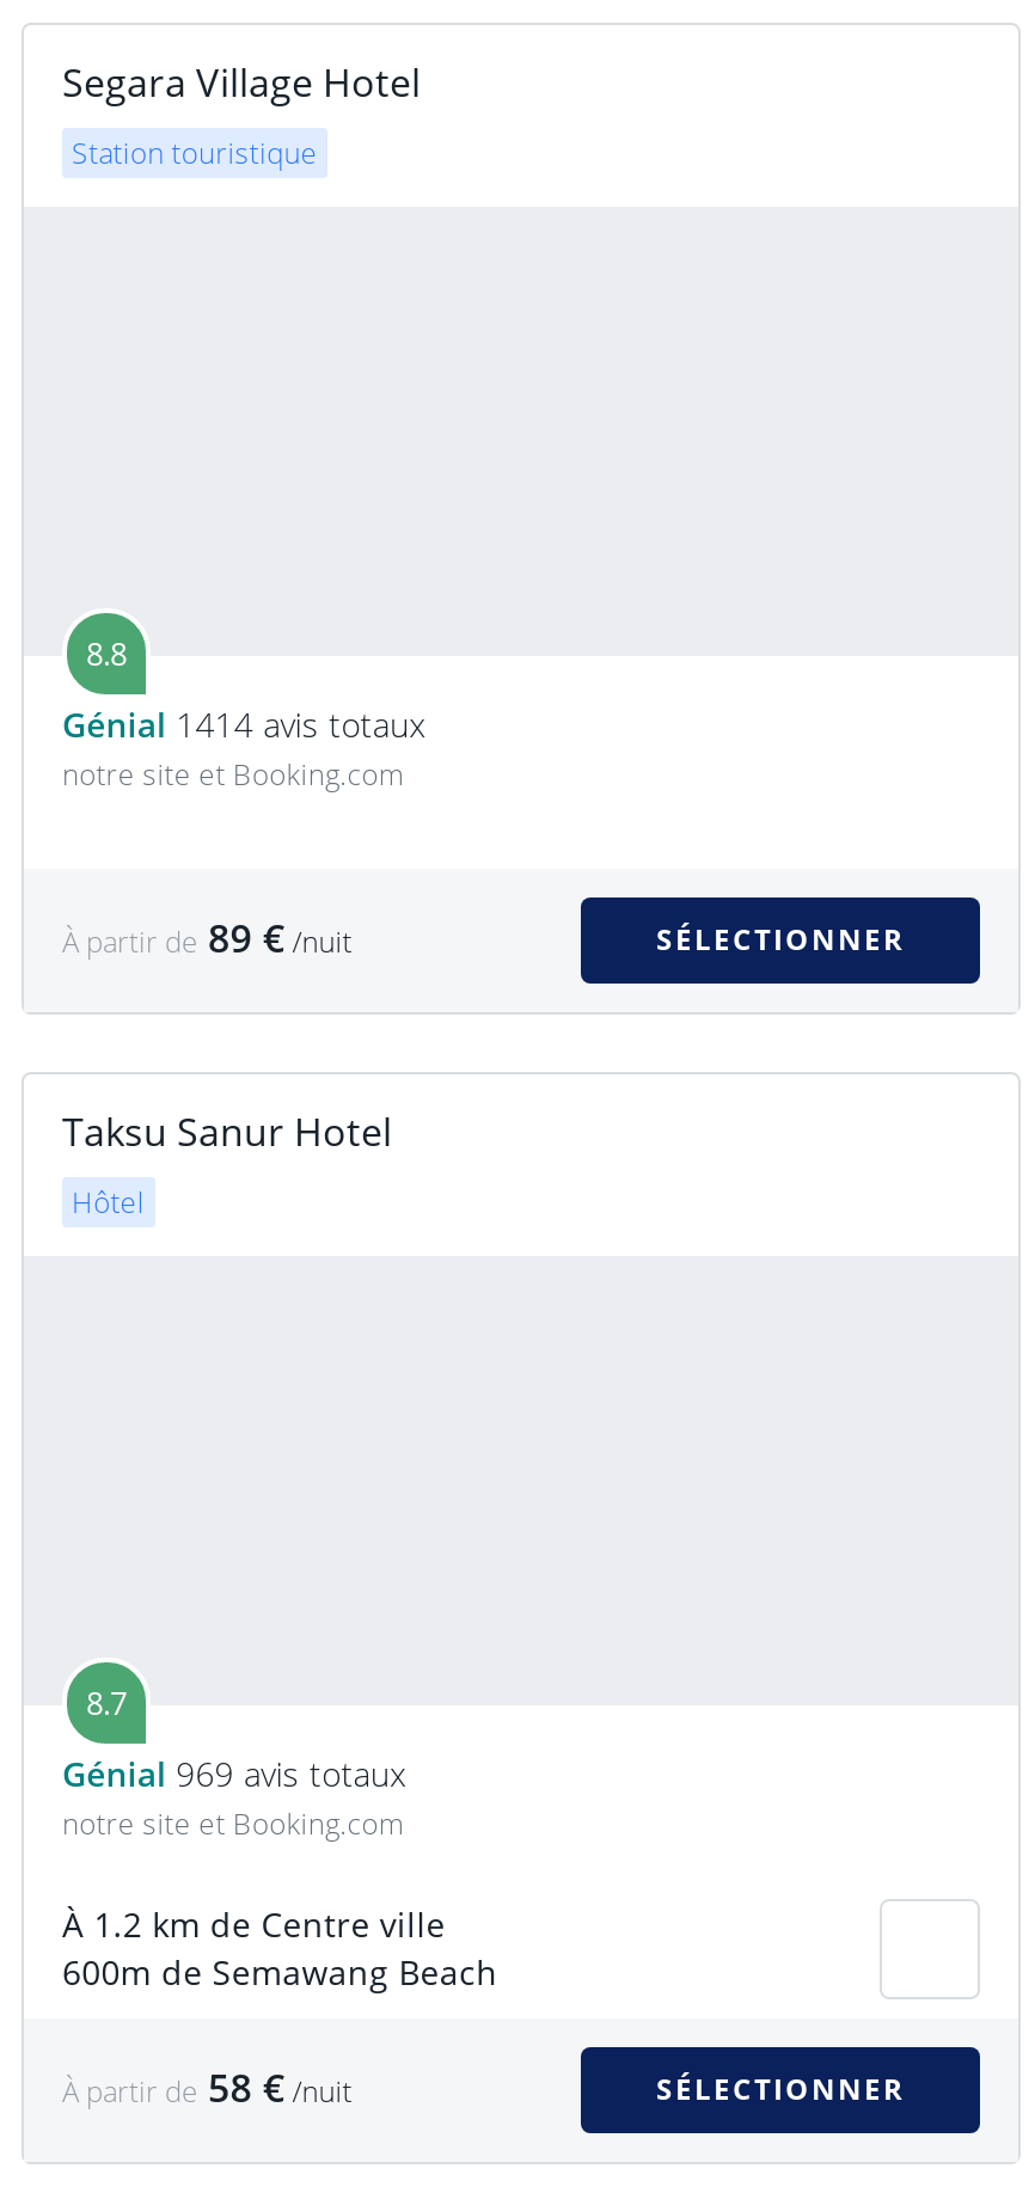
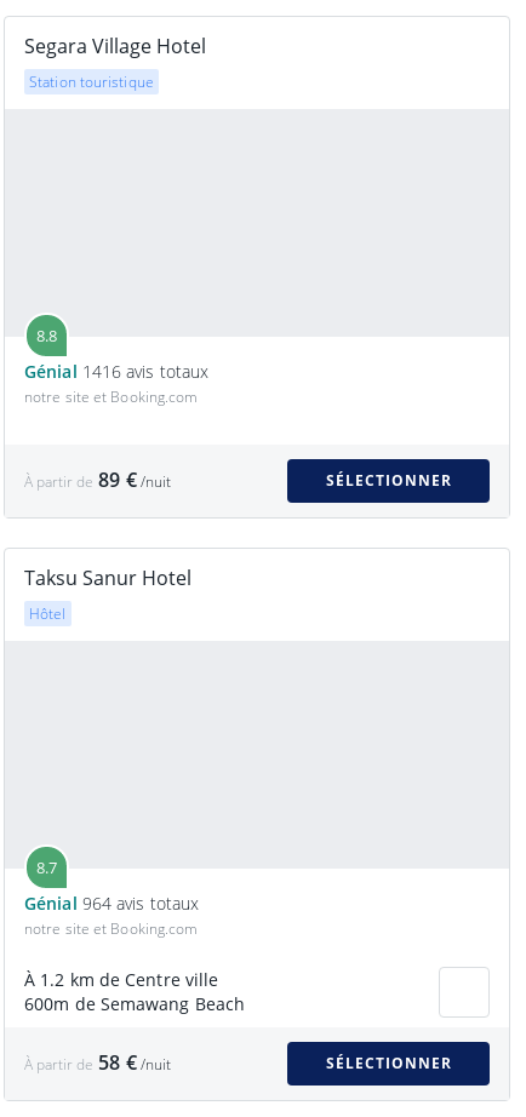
[62,702,426,747] Génial 1414 avis totaux -> [24,360,209,383] Génial 1416 avis totaux
[62,1751,407,1796] Génial 969 avis totaux -> [24,892,199,915] Génial 964 avis totaux

